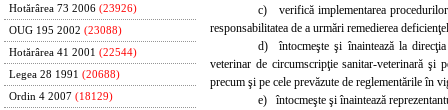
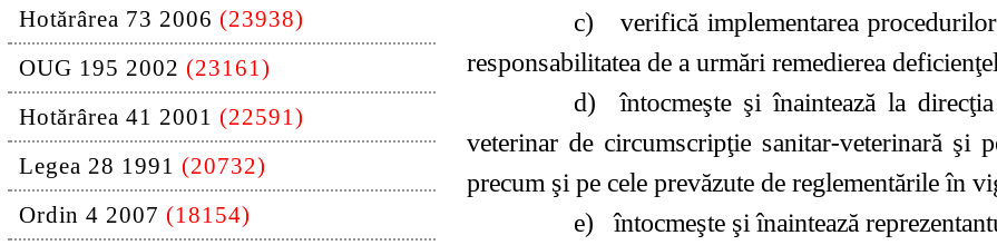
[9,3,137,14] Hotărârea 73 2006 (23926) -> [19,7,304,31] Hotărârea 73 2006 (23938)
[9,25,122,36] OUG 195 2002 (23088) -> [19,56,271,80] OUG 195 2002 (23161)
[9,47,137,58] Hotărârea 41 2001 (22544) -> [19,105,304,129] Hotărârea 41 2001 (22591)
[9,69,120,80] Legea 28 1991 (20688) -> [19,154,266,178] Legea 28 1991 (20732)
[9,91,113,102] Ordin 4 2007 (18129) -> [19,203,251,227] Ordin 4 2007 (18154)

